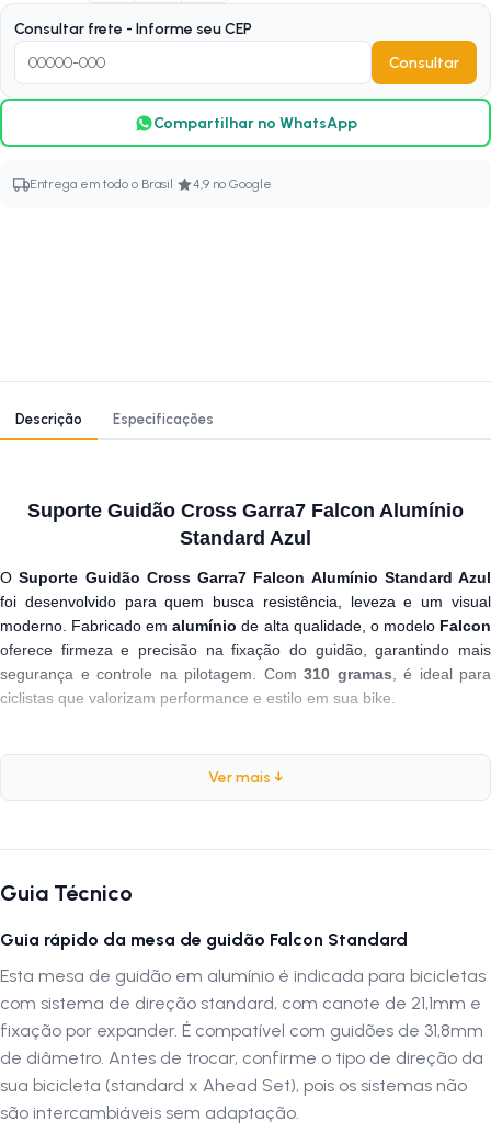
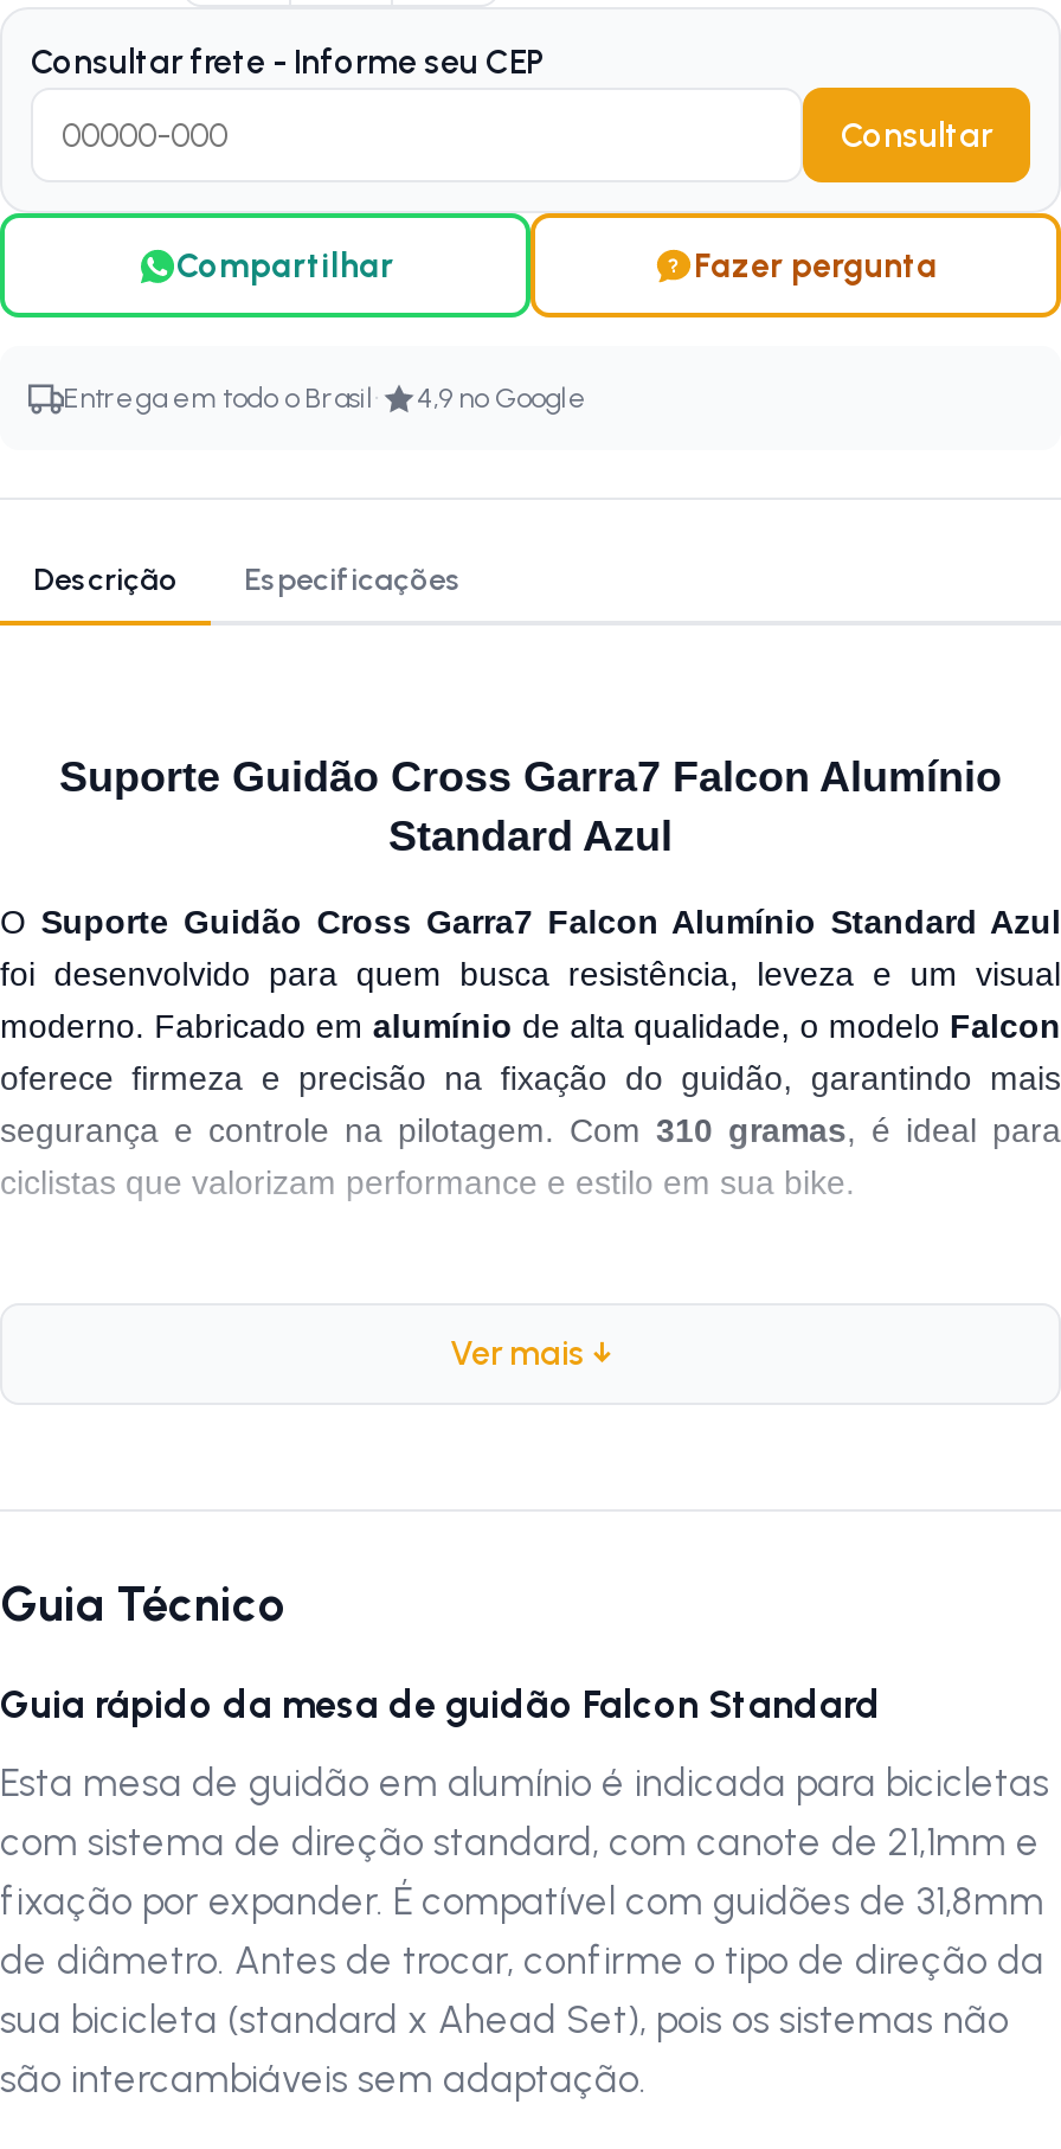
[153,113,357,132] Compartilhar no WhatsApp -> [176,245,938,286] Compartilhar | Fazer pergunta

